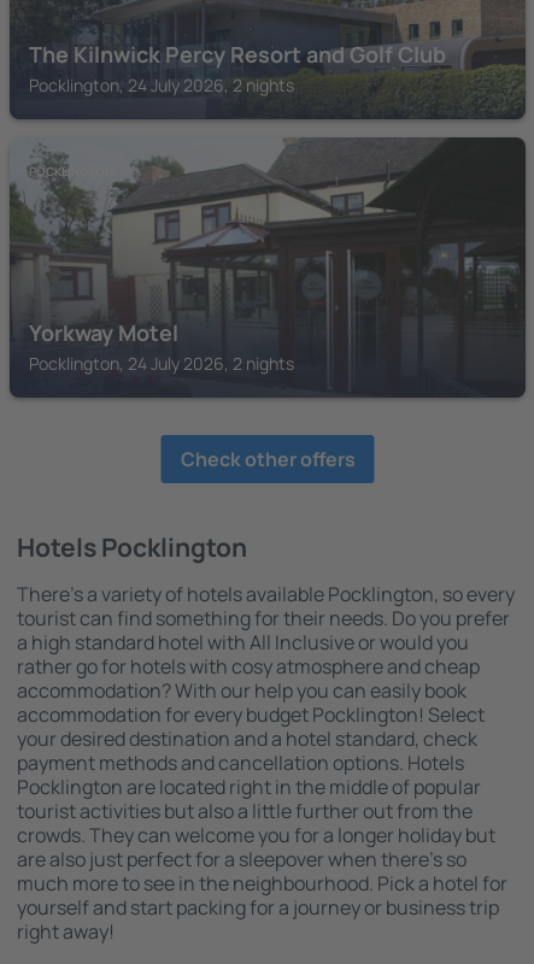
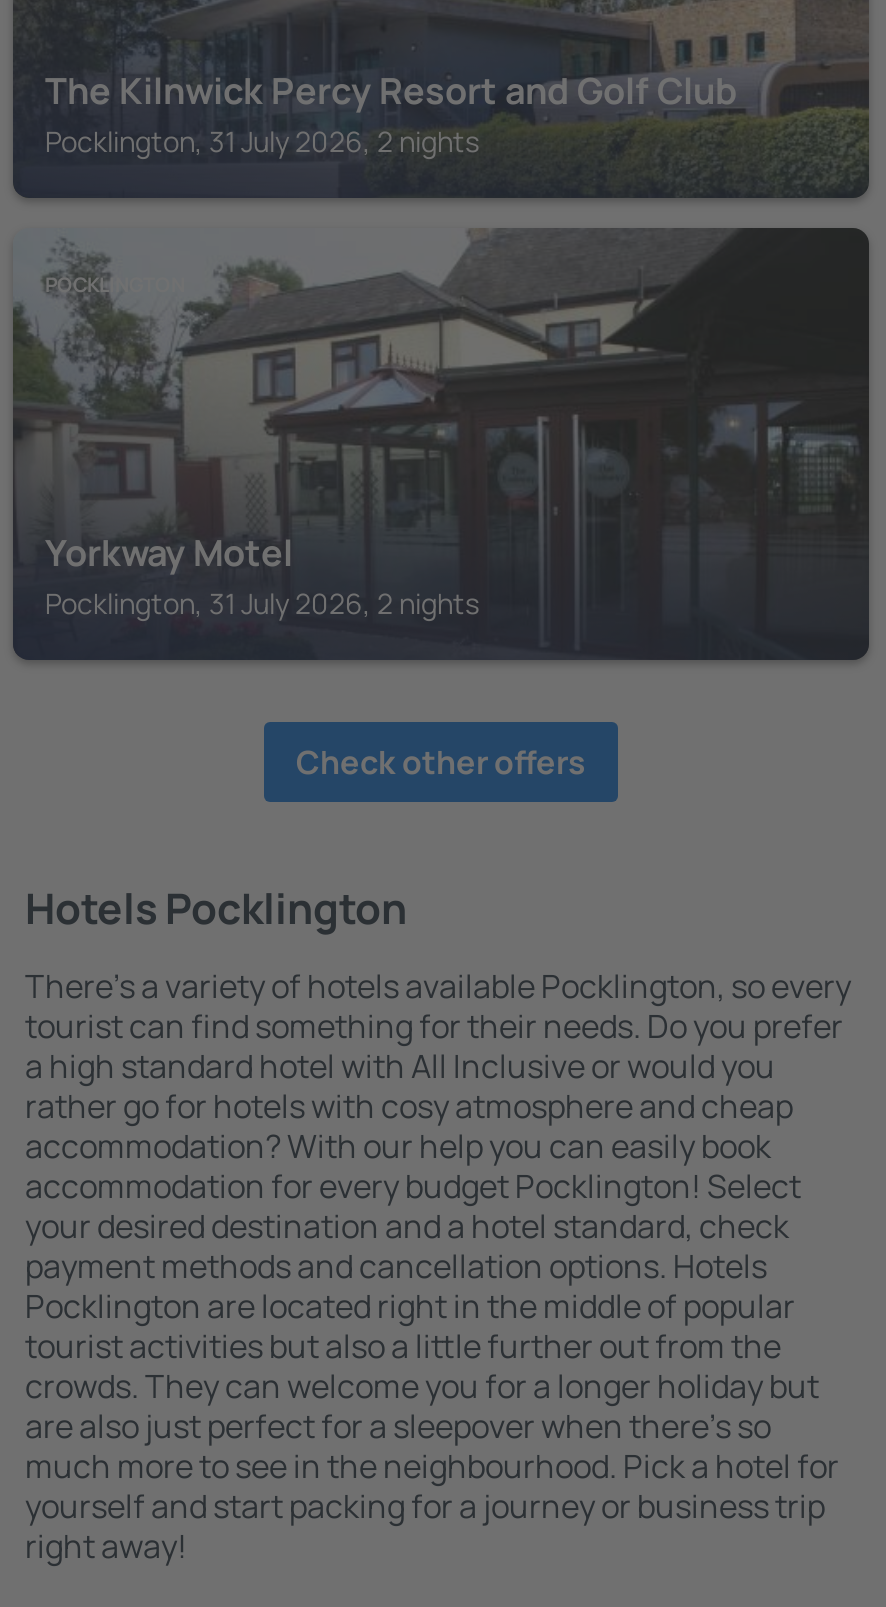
[29,74,294,96] Pocklington, 24 July 2026, 2 nights -> [45,122,479,160] Pocklington, 31 July 2026, 2 nights
[29,352,294,375] Pocklington, 24 July 2026, 2 nights -> [45,584,479,622] Pocklington, 31 July 2026, 2 nights

